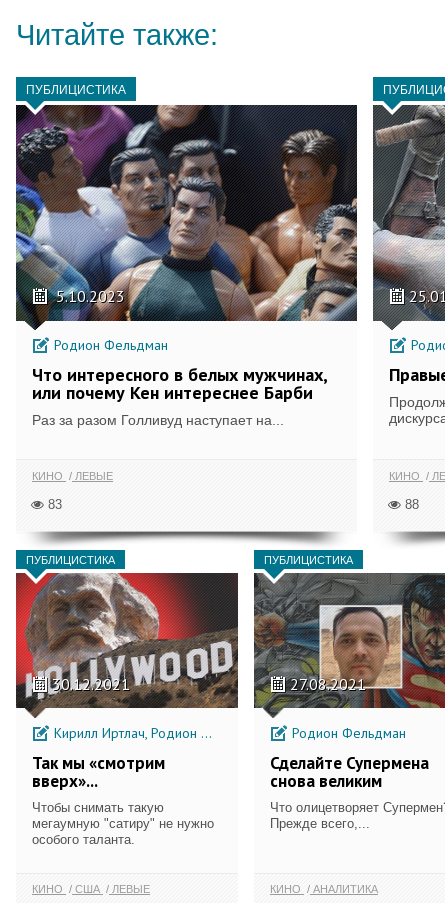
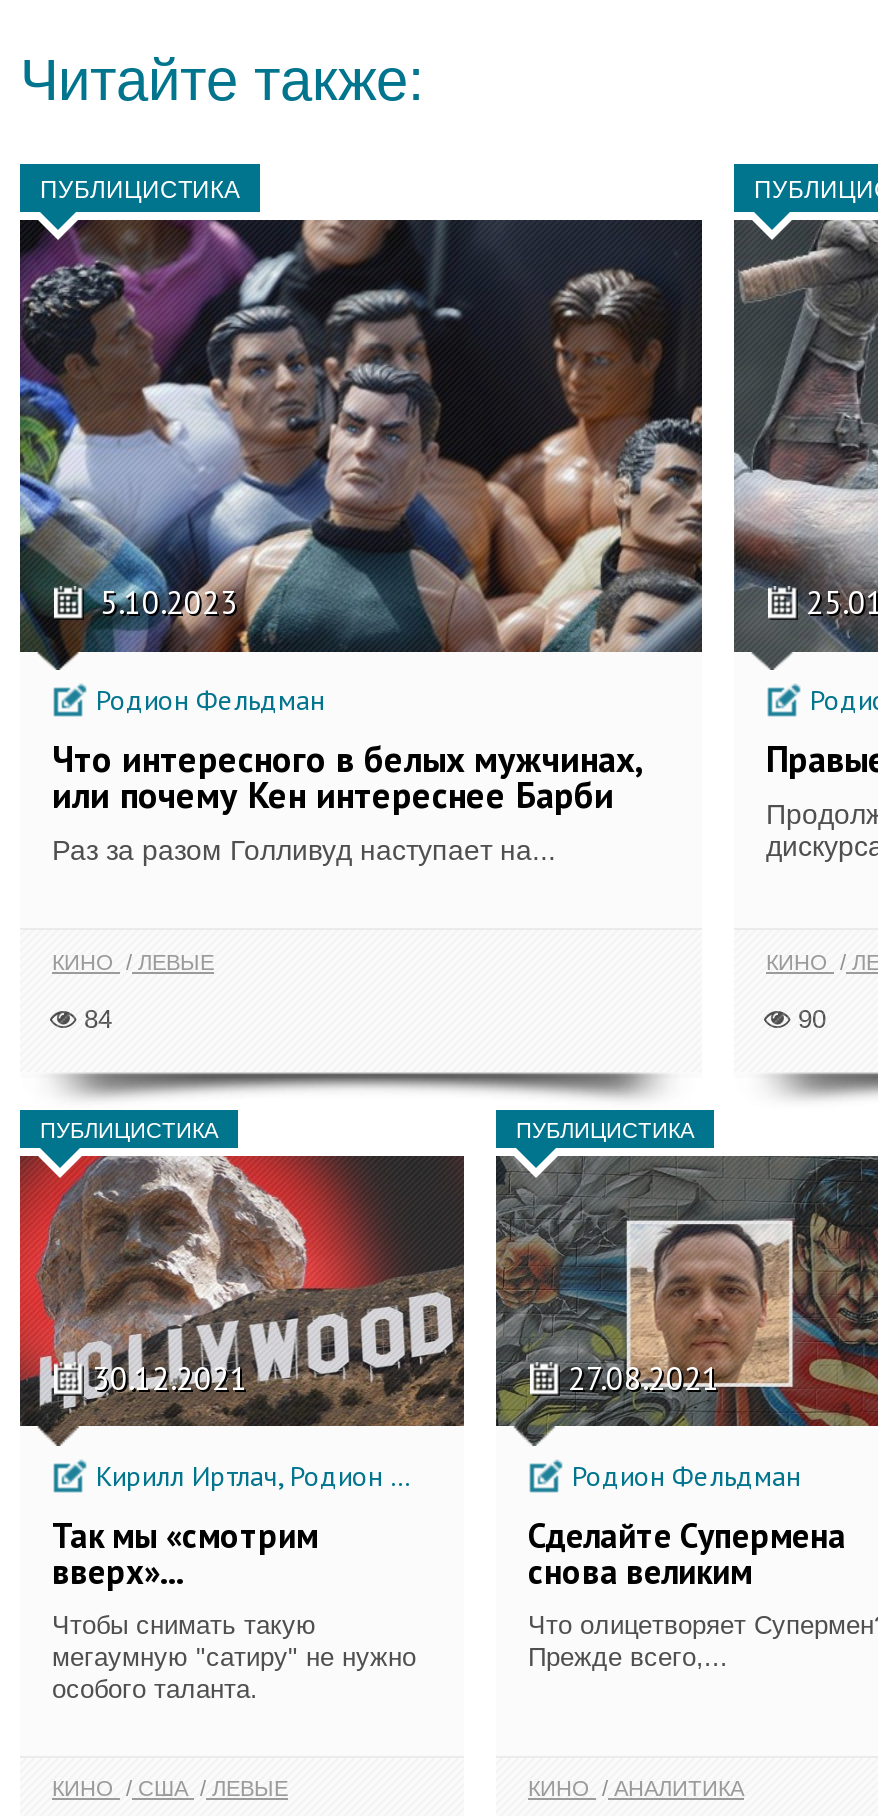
[44,497,62,512] 83 -> [76,1004,112,1034] 84
[401,497,419,512] 88 -> [790,1004,826,1034] 90

